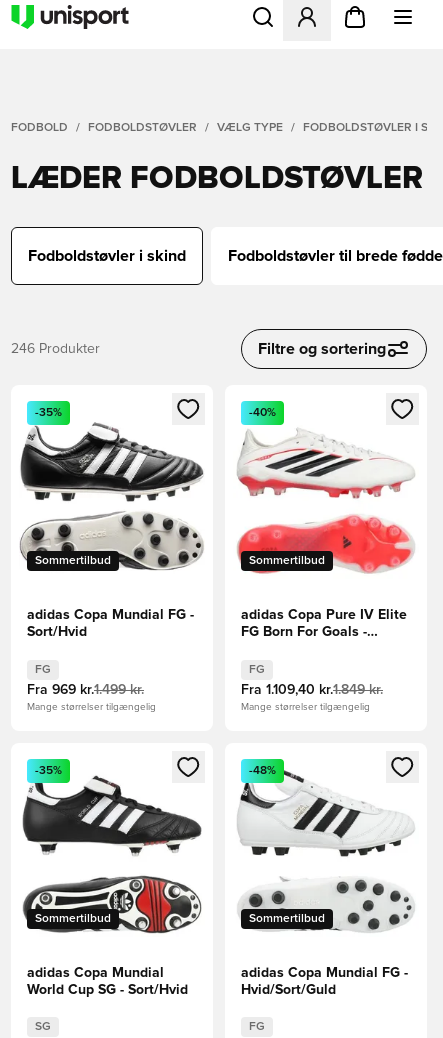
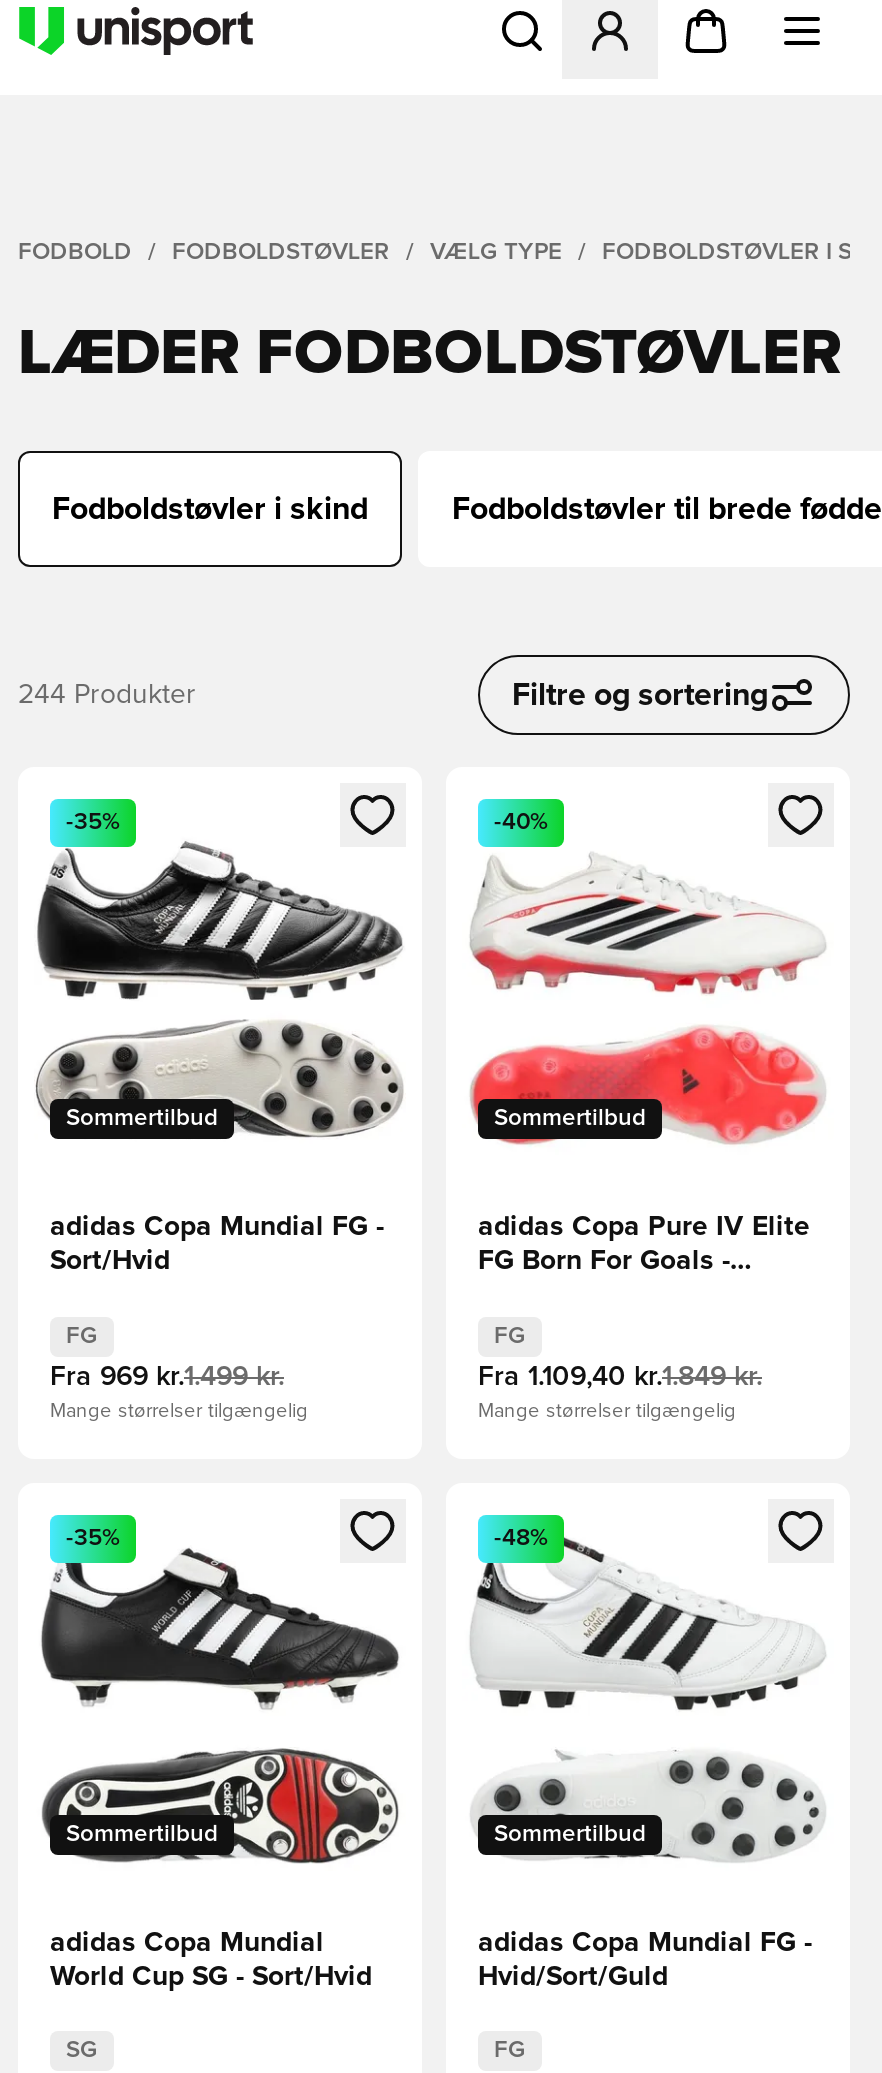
[11,342,100,356] 246 Produkter -> [18,681,196,709] 244 Produkter

